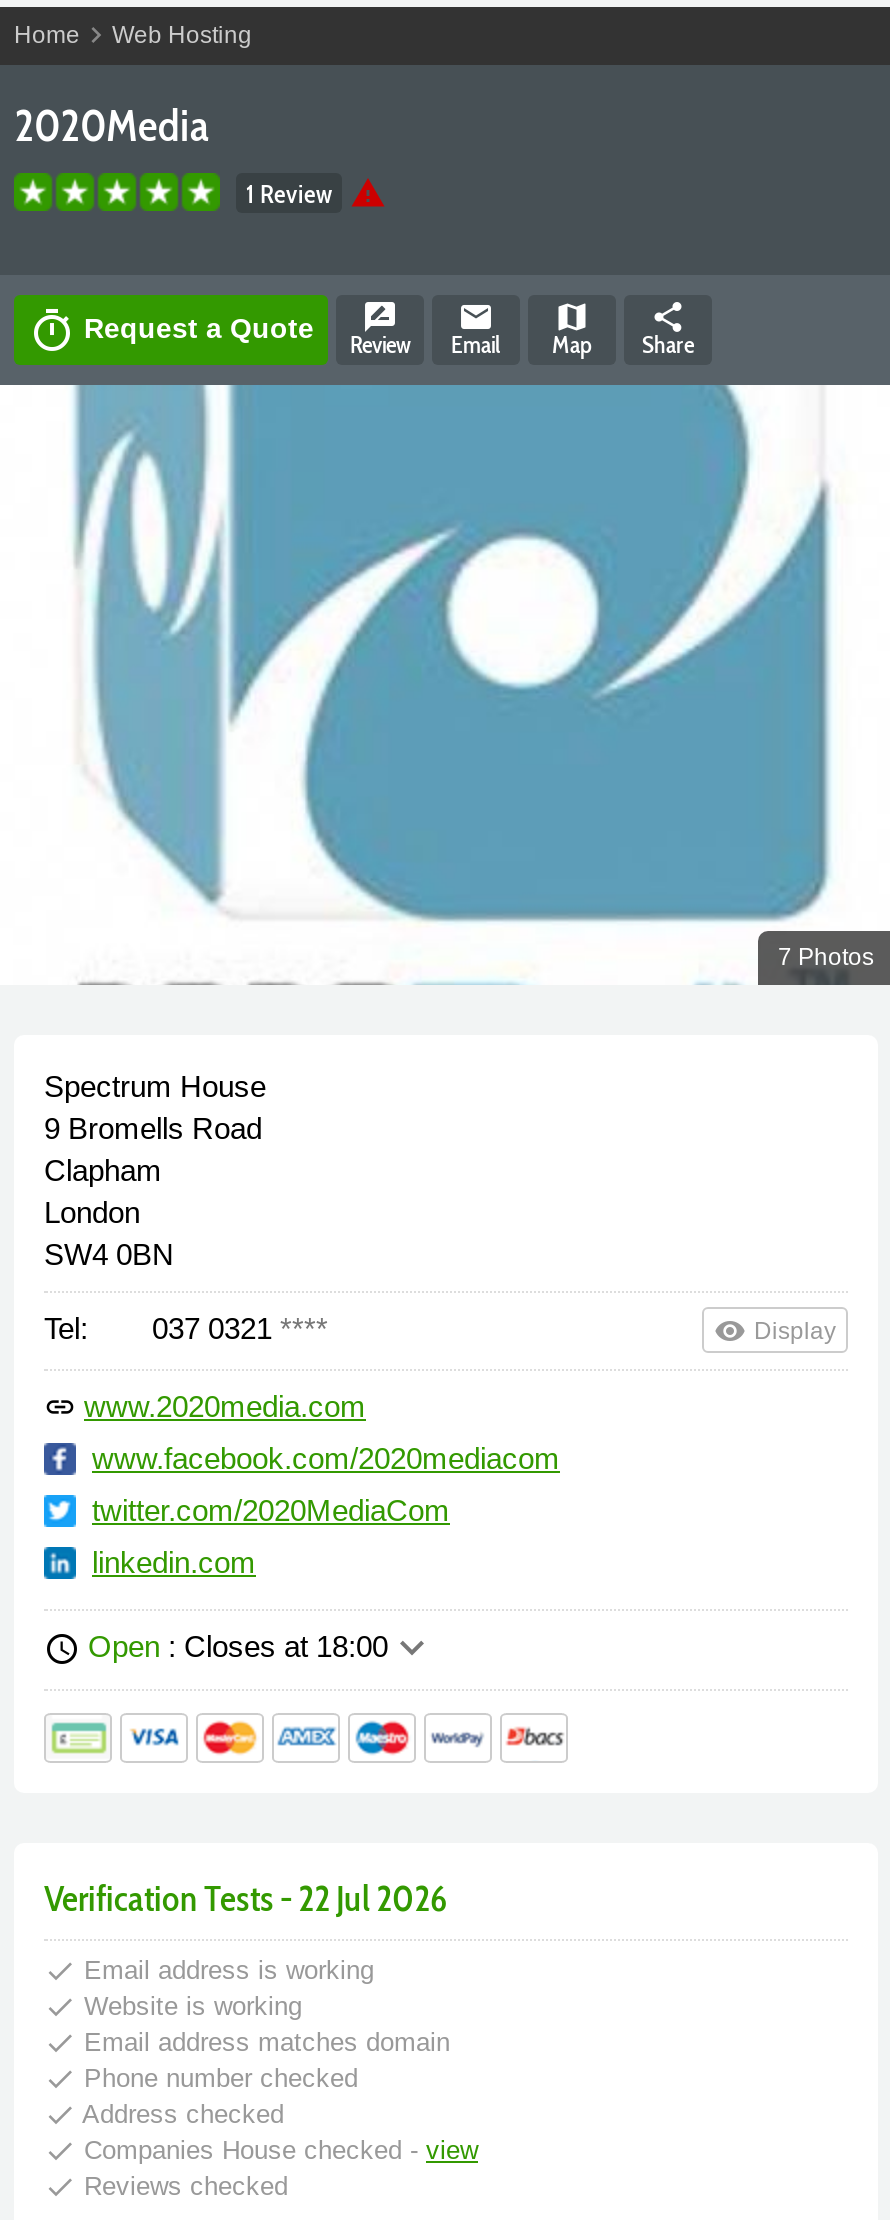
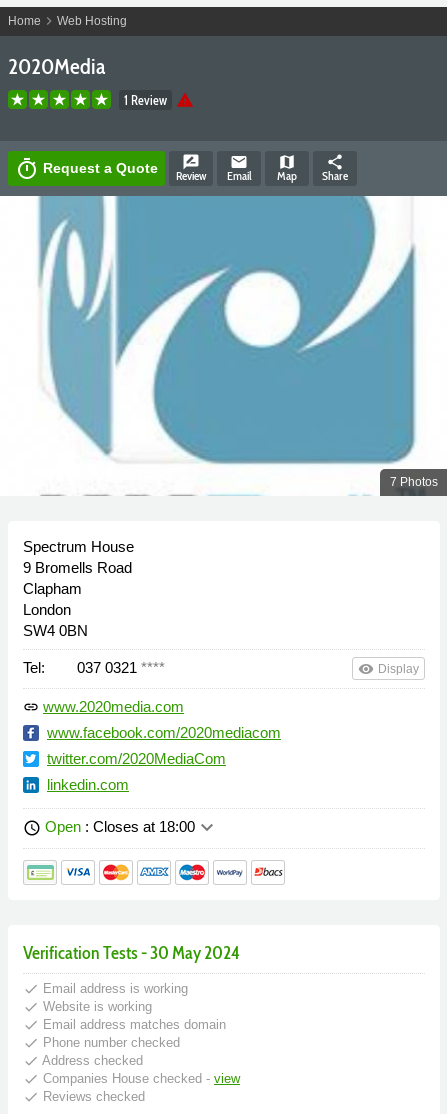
[44,1877,448,1921] Verification Tests - 22 Jul 2026 -> [23,942,240,964] Verification Tests - 30 May 2024

